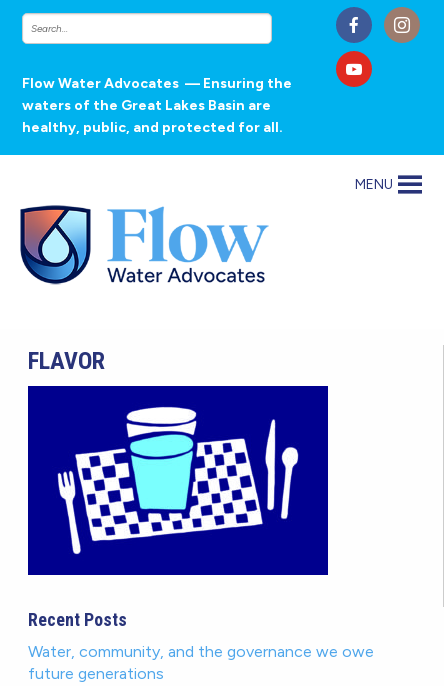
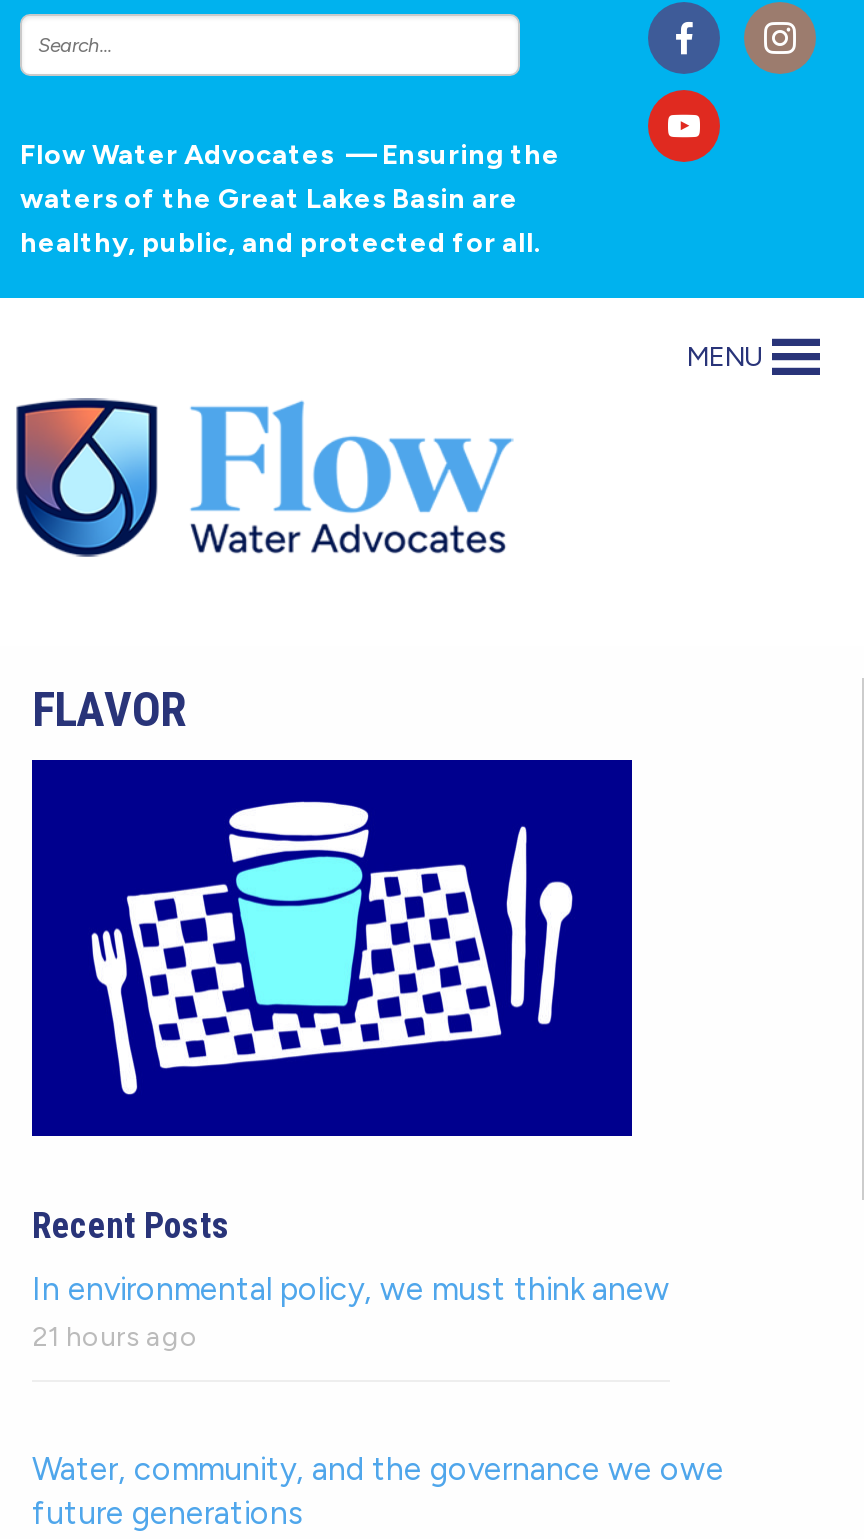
none -> [32,1270,670,1354] In environmental policy, we must think anew | 21 hours ago

